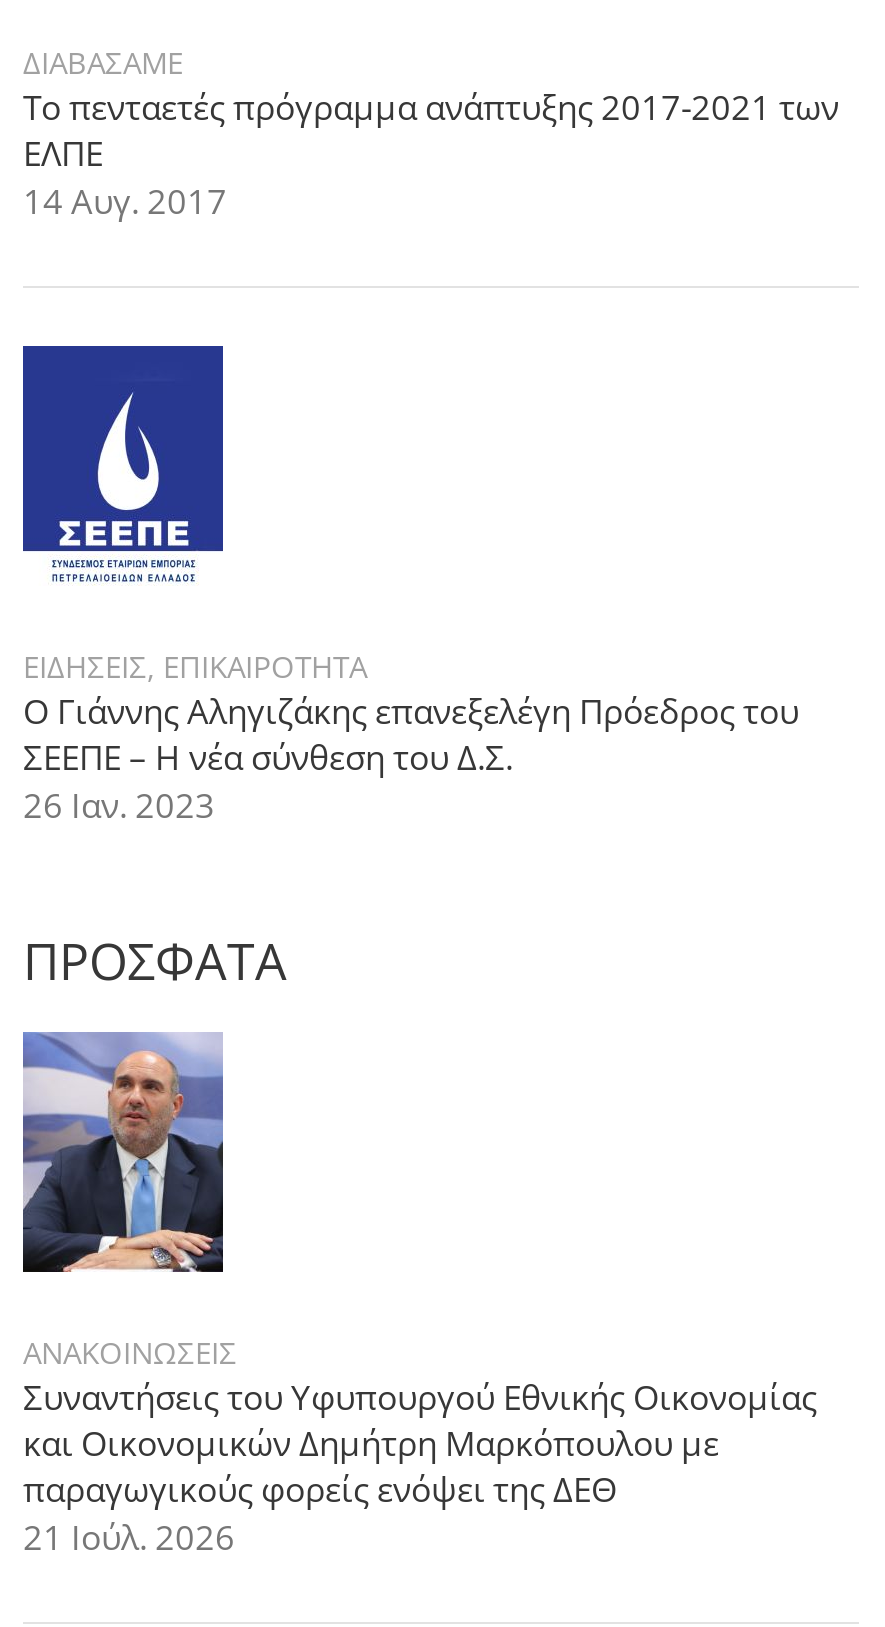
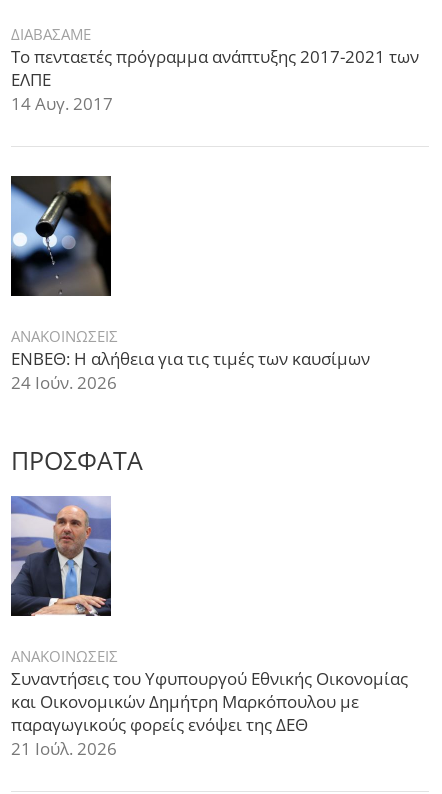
[21,344,799,828] [image] | ΕΙΔΗΣΕΙΣ, ΕΠΙΚΑΙΡΟΤΗΤΑ | Ο Γιάννης Αληγιζάκης επανεξελέγη Πρόεδρος του | ΣΕΕΠΕ – Η νέα σύνθεση του Δ.Σ. | 26 Ιαν. 2023 -> [10,175,370,394] [image] | ΑΝΑΚΟΙΝΩΣΕΙΣ | ΕΝΒΕΘ: Η αλήθεια για τις τιμές των καυσίμων | 24 Ιούν. 2026

